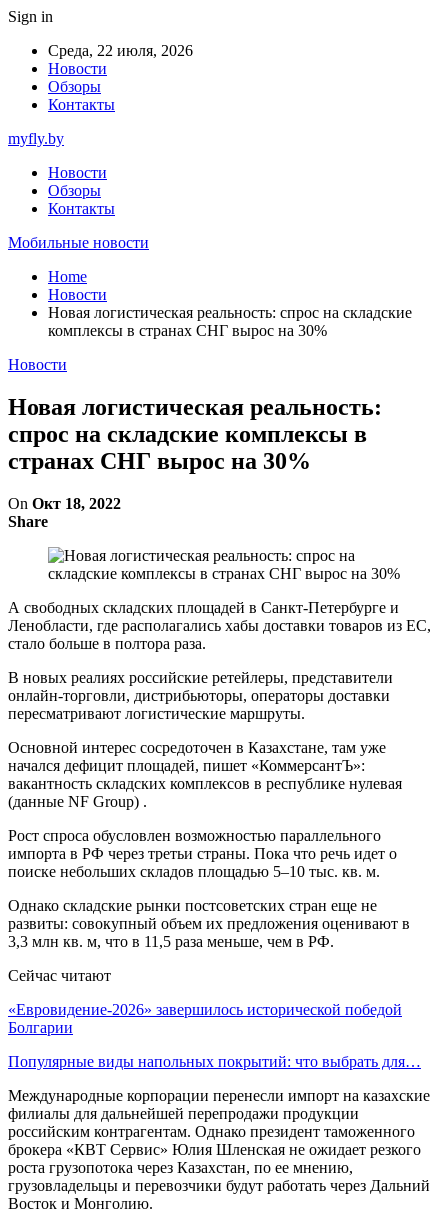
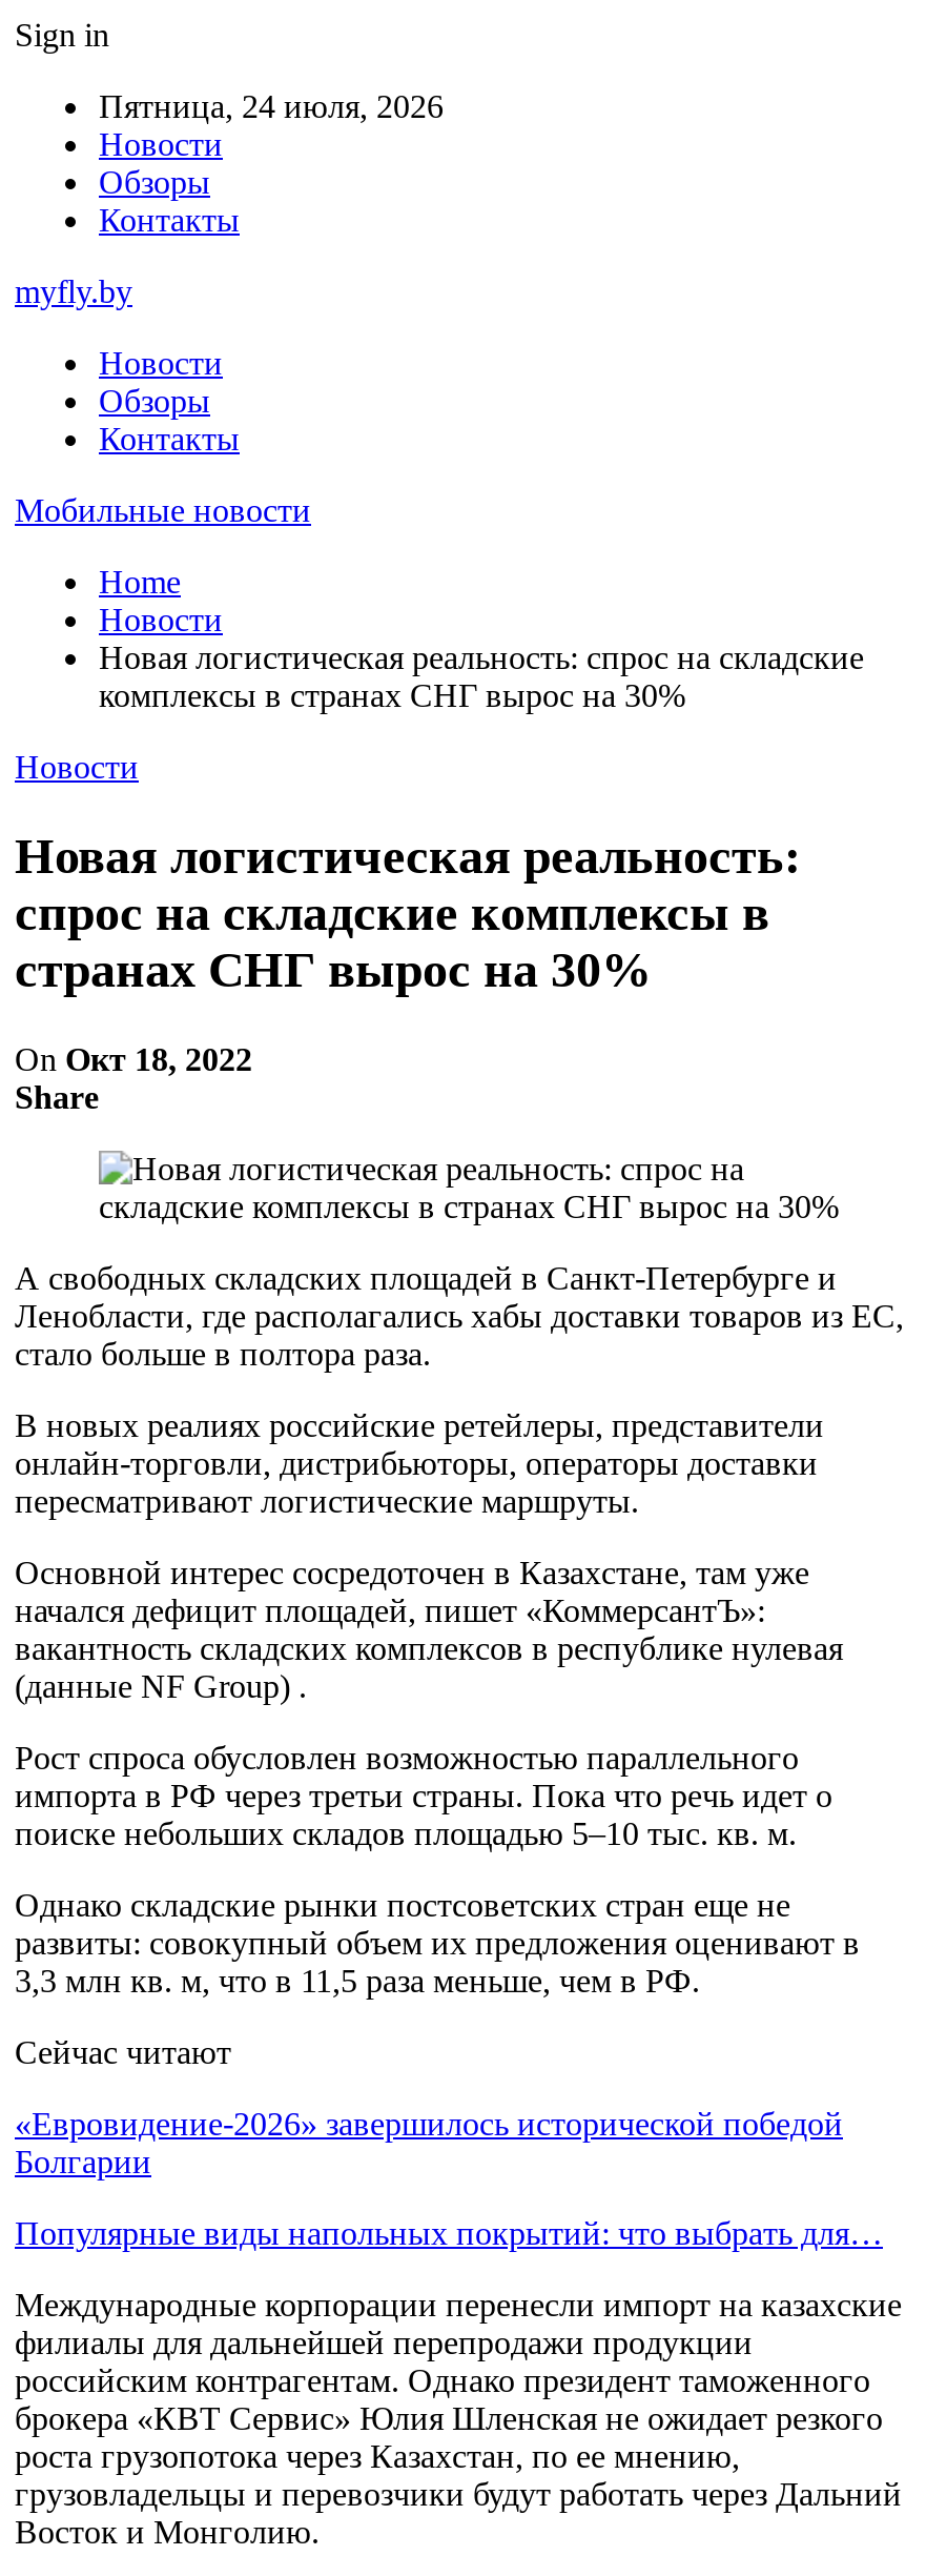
[48,42,193,59] Среда, 22 июля, 2026 -> [99,88,444,124] Пятница, 24 июля, 2026

